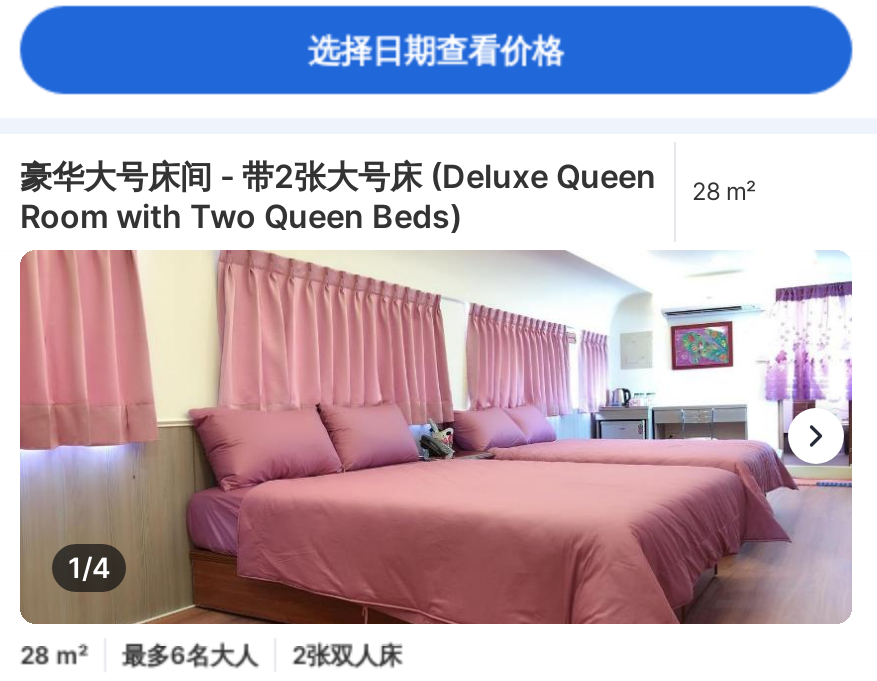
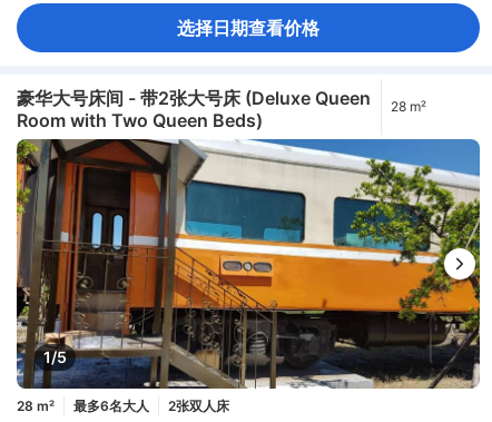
[18,248,854,626] [image] | 1/4 -> [16,138,481,390] [image] | 1/5

